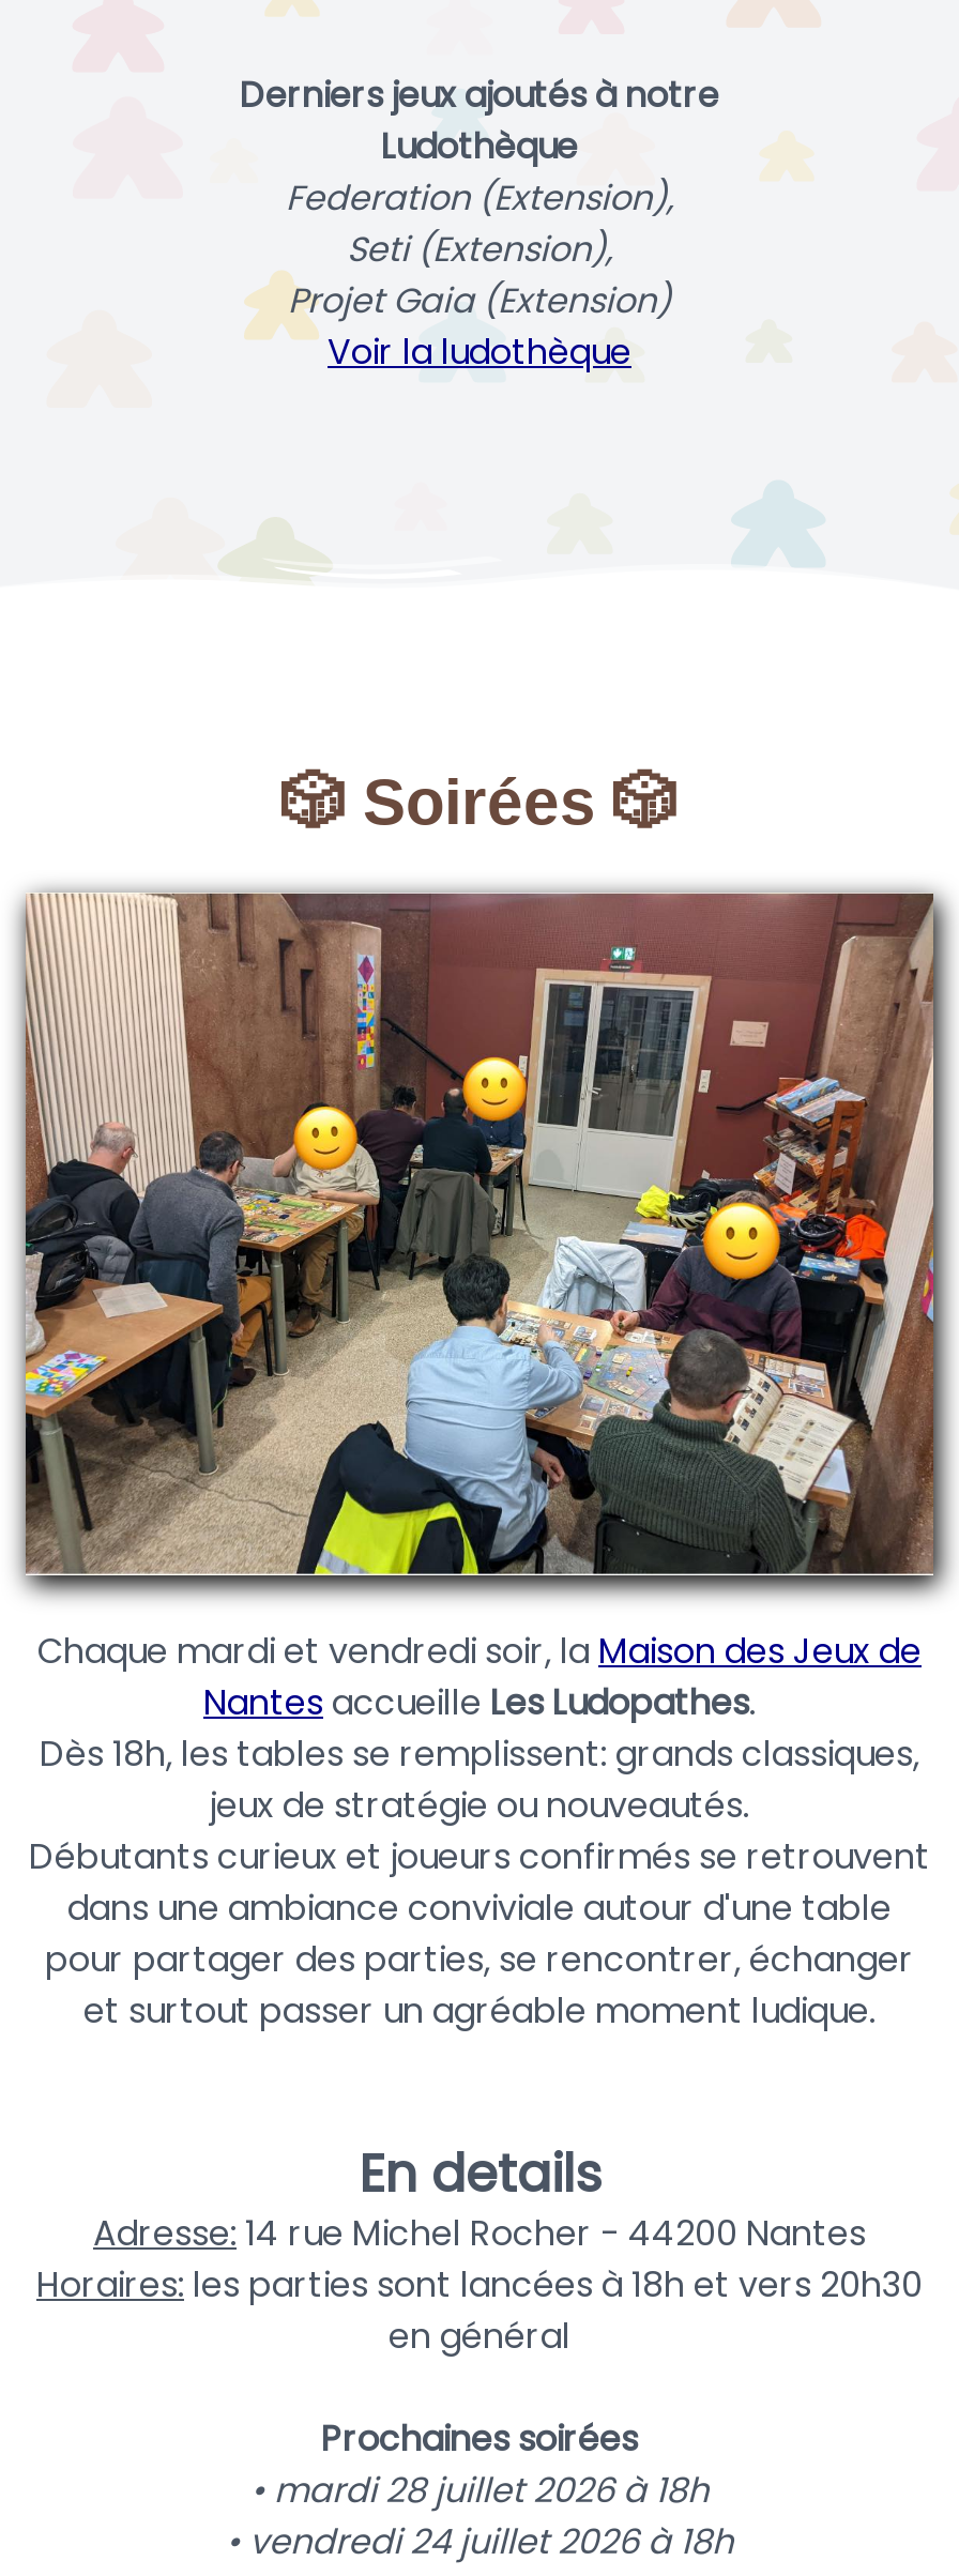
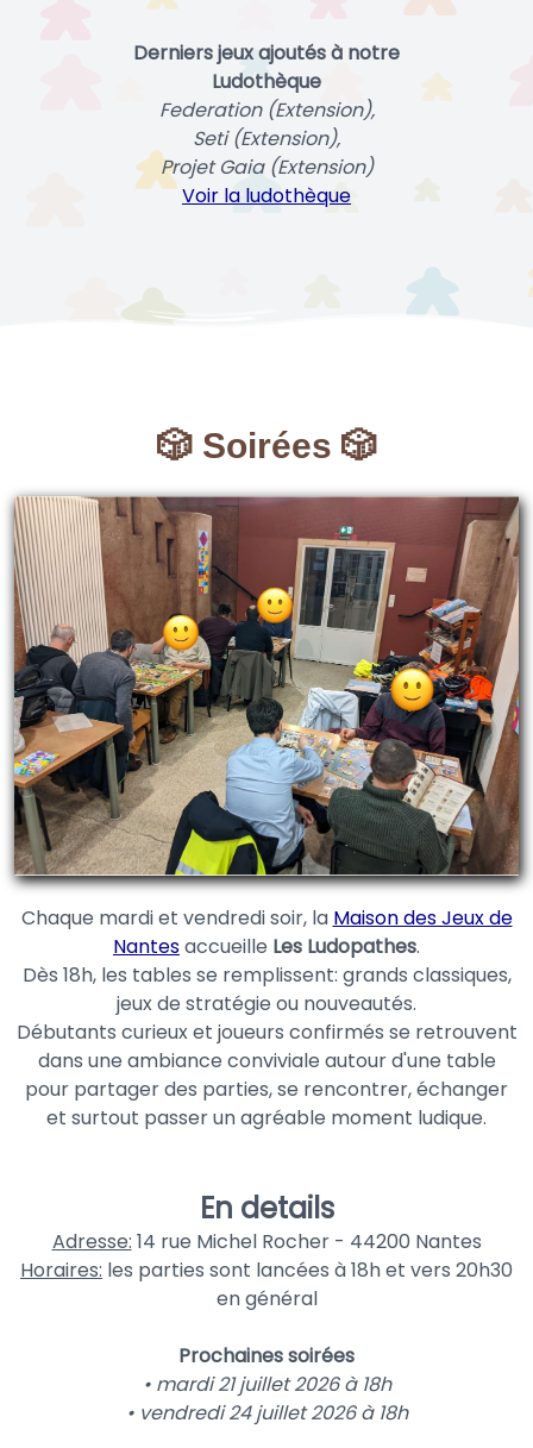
[250,2466,709,2516] • mardi 28 juillet 2026 à 18h -> [142,1371,391,1398] • mardi 21 juillet 2026 à 18h

